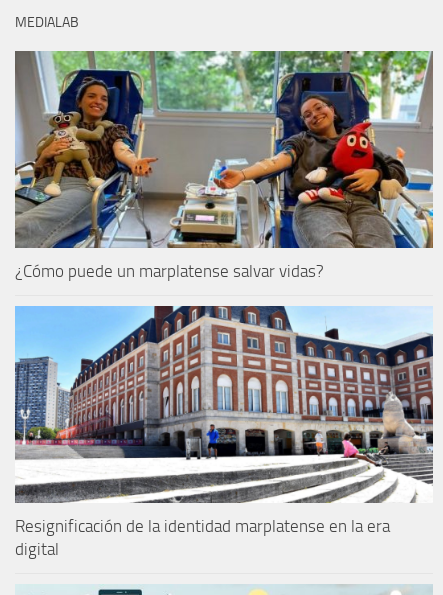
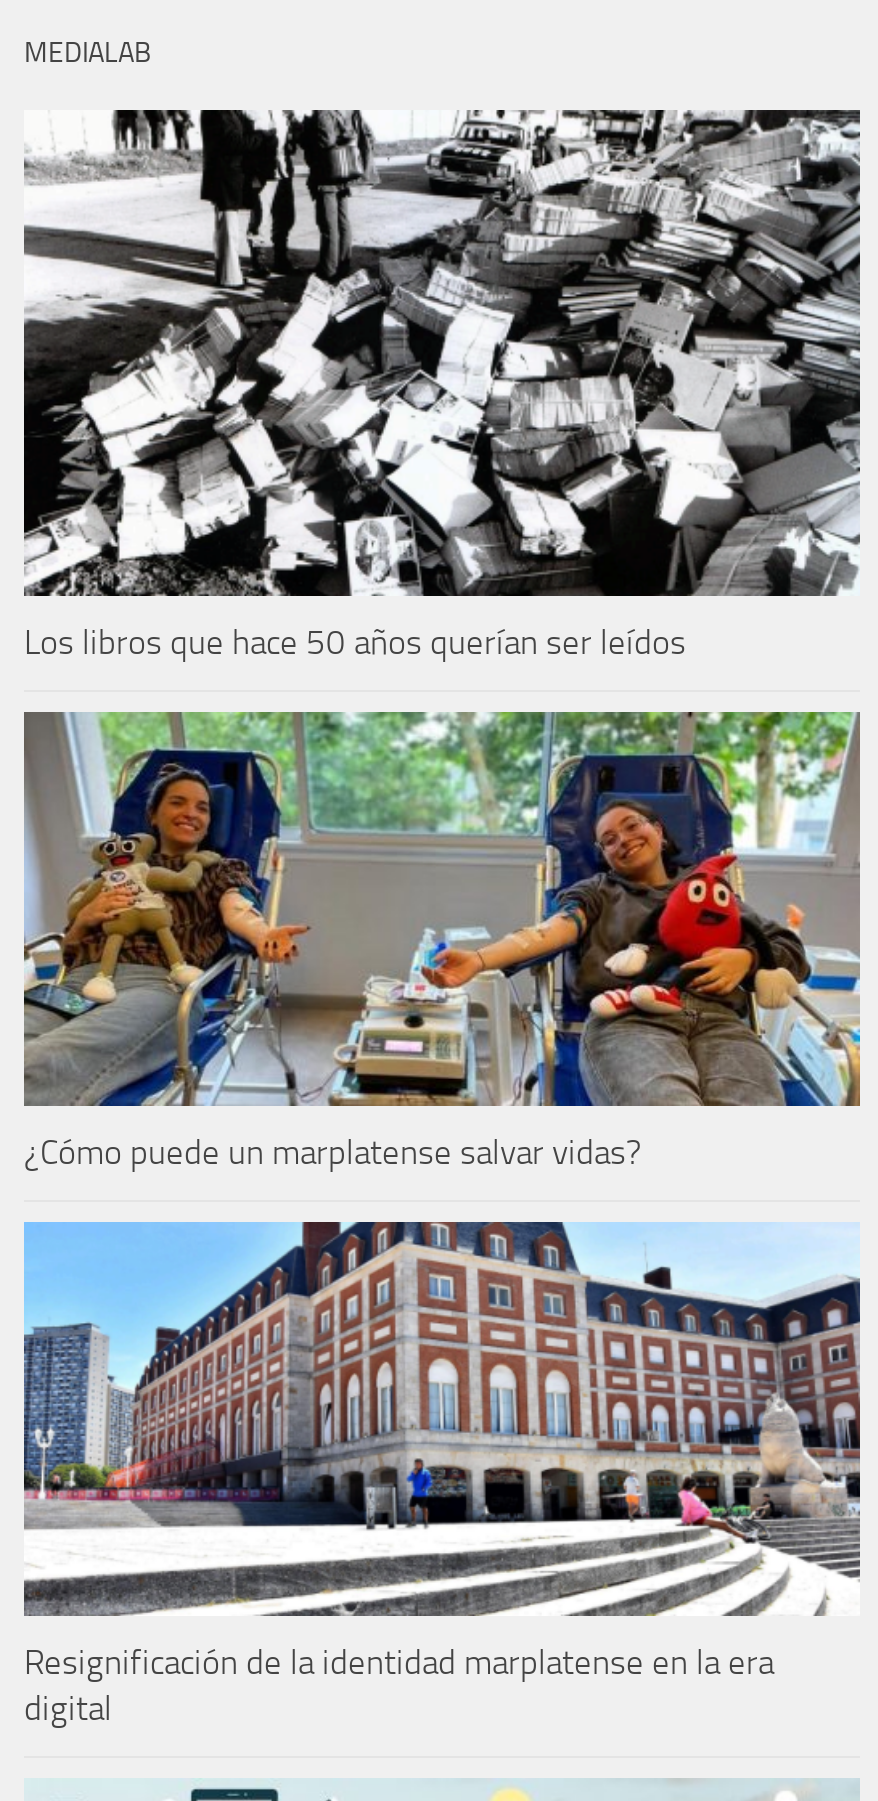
none -> [22,108,862,662] [image] | Los libros que hace 50 años querían ser leídos

